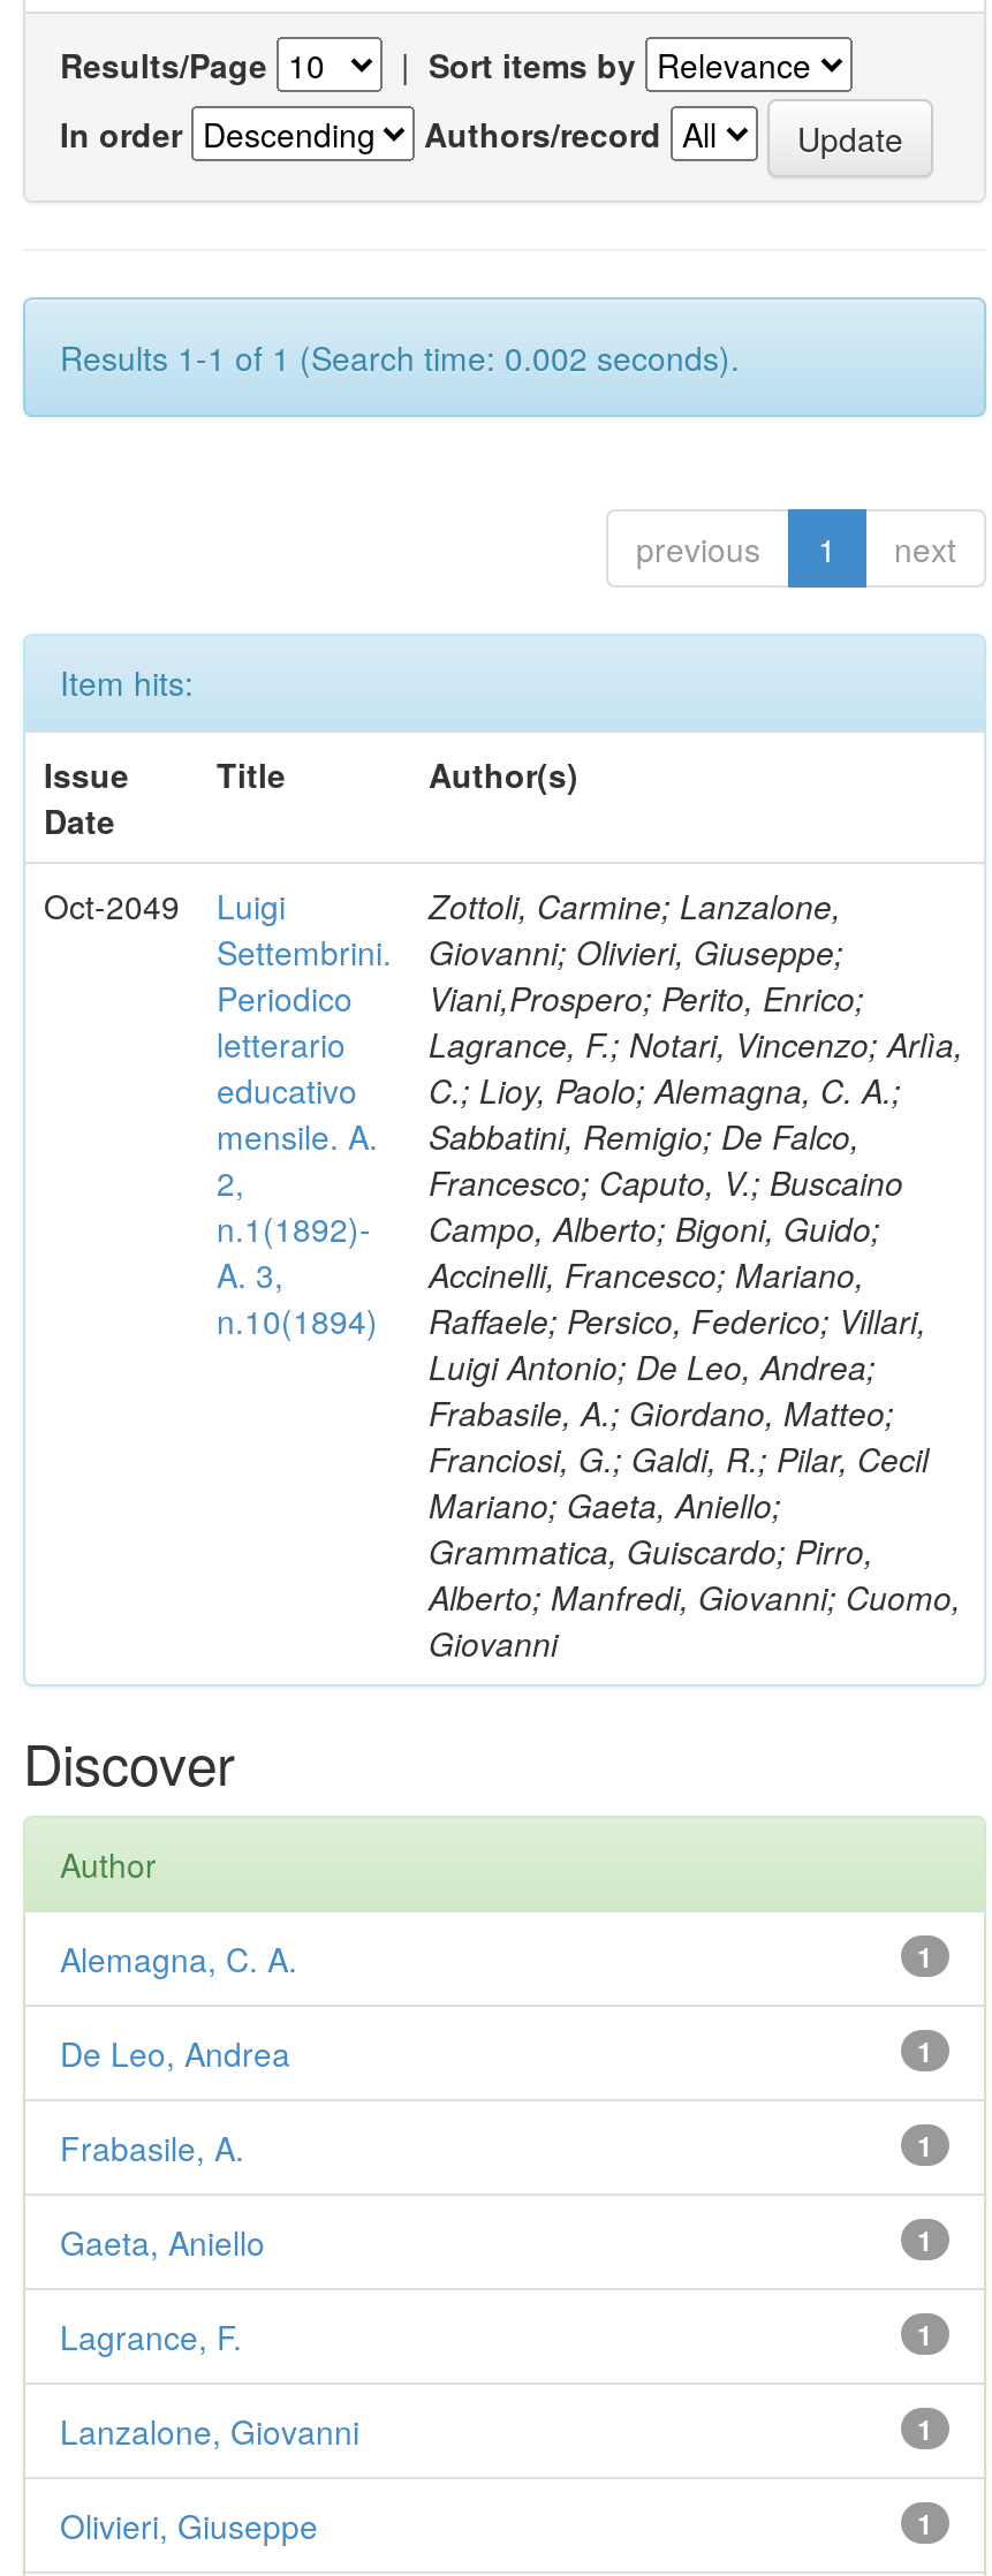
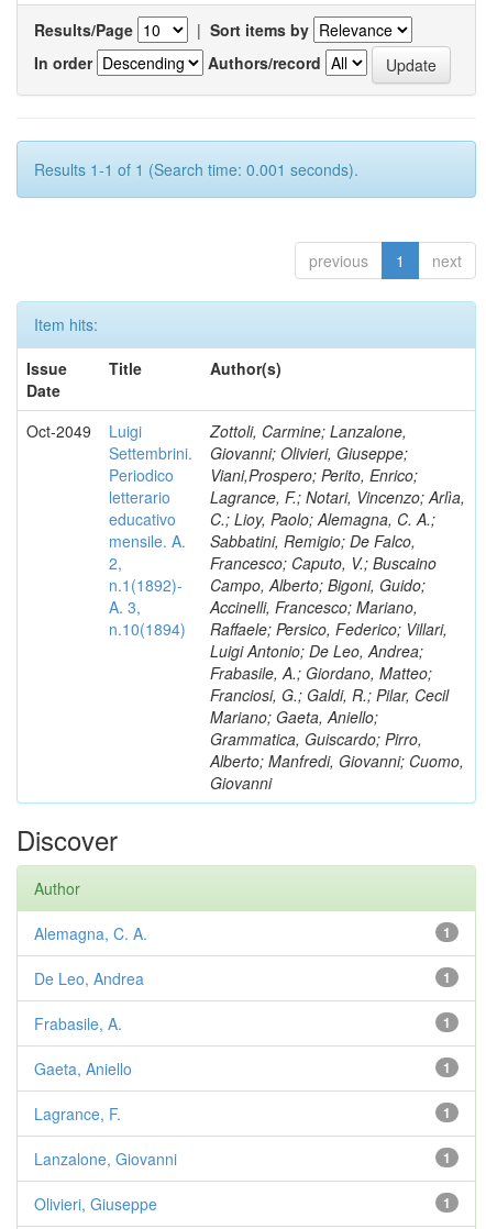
[60,334,740,380] Results 1-1 of 1 (Search time: 0.002 seconds). -> [34,158,358,180] Results 1-1 of 1 (Search time: 0.001 seconds).

